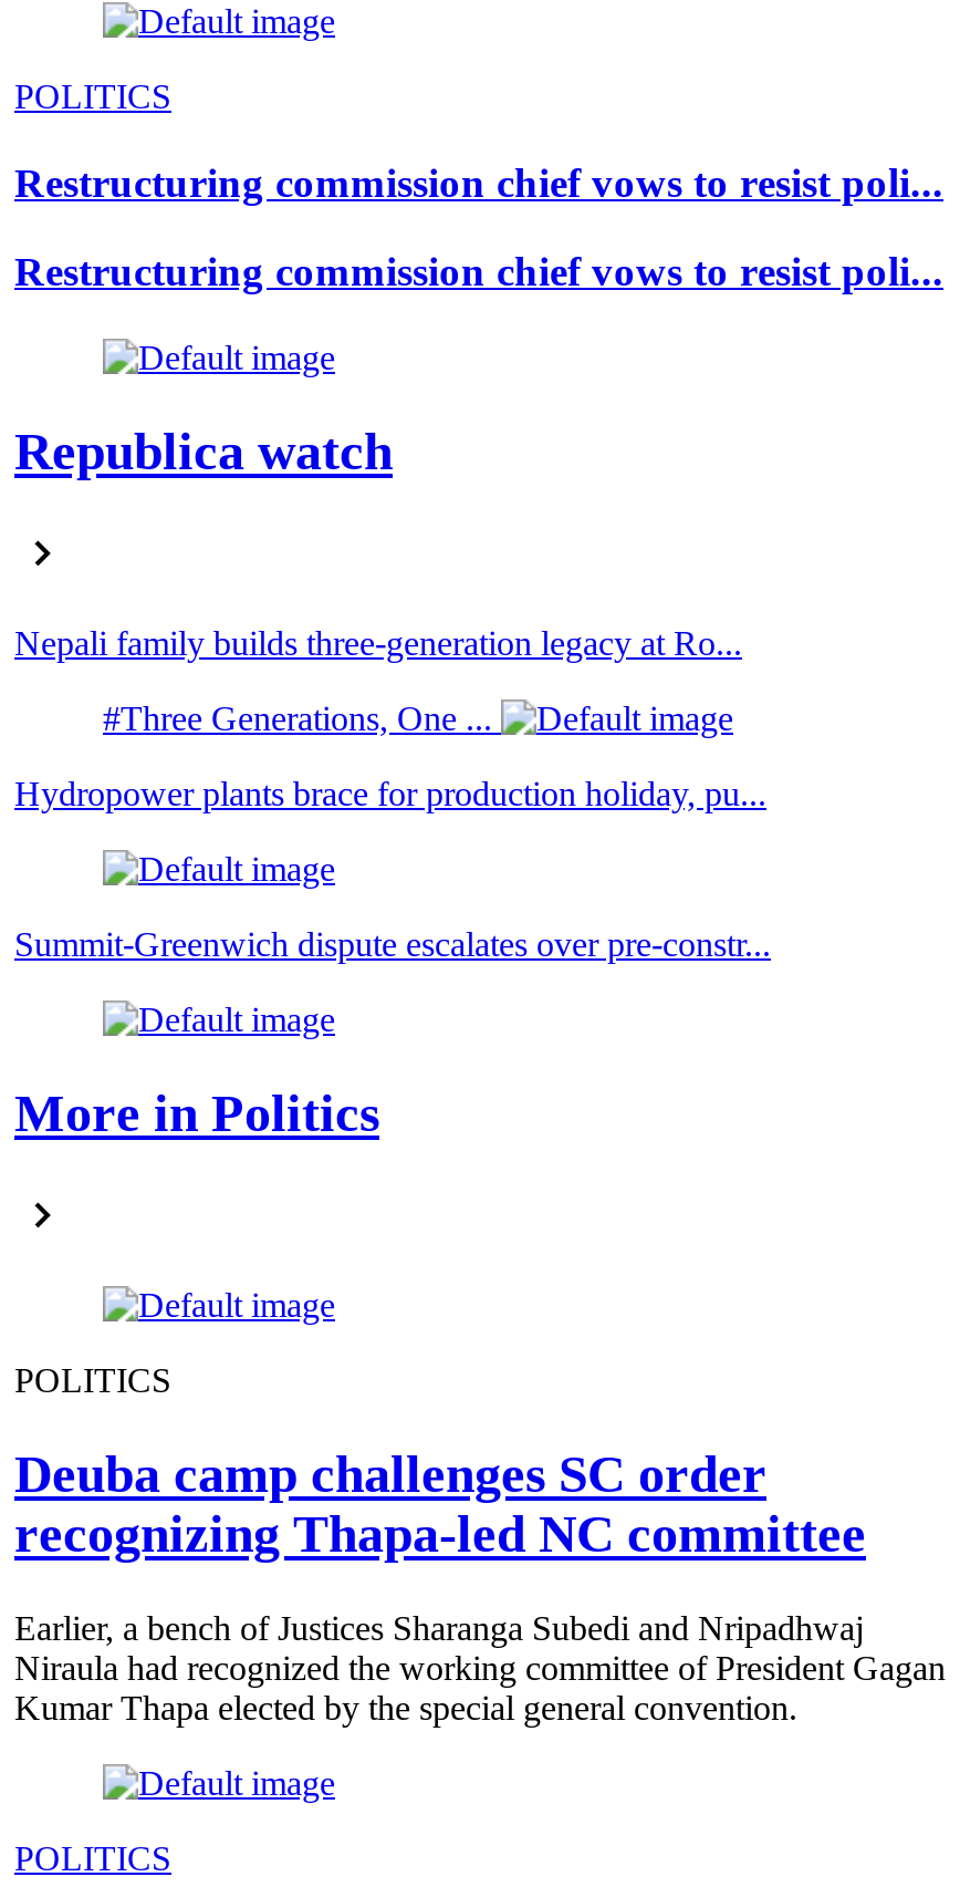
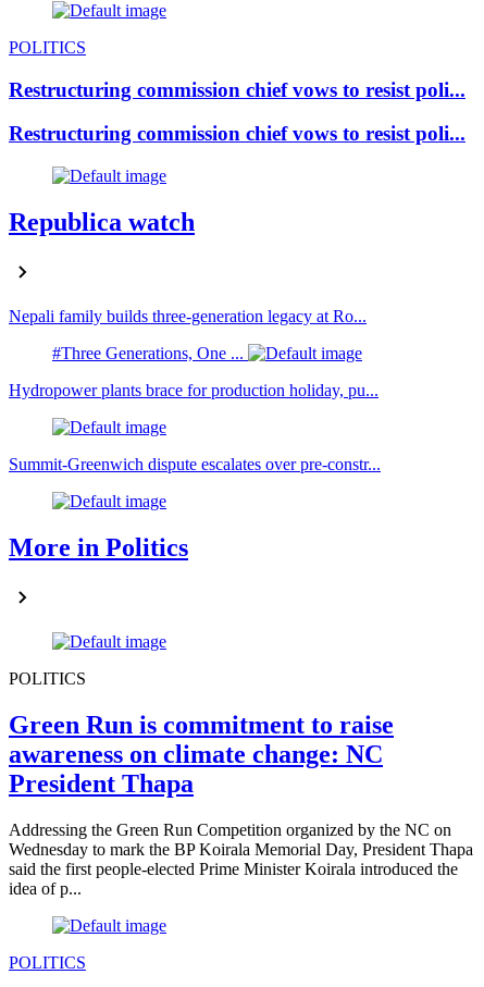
[14,1445,866,1562] Deuba camp challenges SC order | recognizing Thapa-led NC committee -> [9,710,394,797] Green Run is commitment to raise | awareness on climate change: NC | President Thapa
[14,1608,946,1725] Earlier, a bench of Justices Sharanga Subedi and Nripadhwaj | Niraula had recognized the working committee of President Gagan | Kumar Thapa elected by the special general convention. -> [9,820,473,897] Addressing the Green Run Competition organized by the NC on | Wednesday to mark the BP Koirala Memorial Day, President Thapa | said the first people-elected Prime Minister Koirala introduced the | idea of p...

